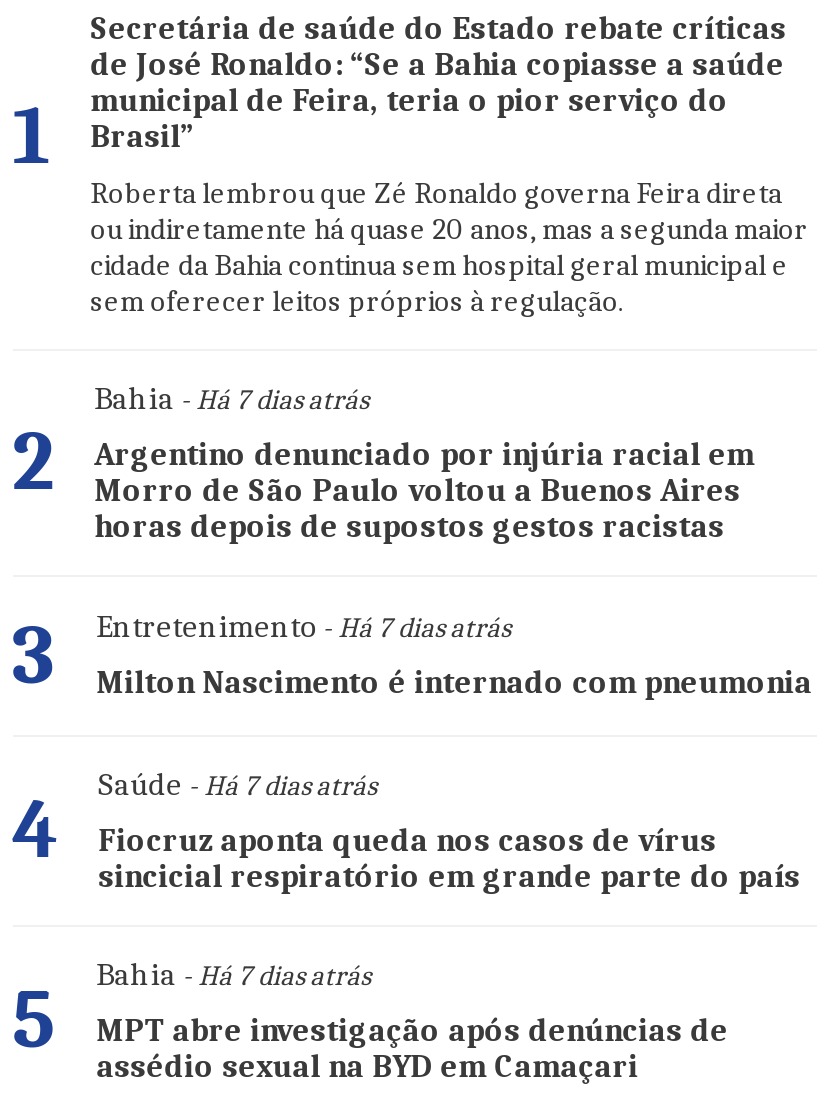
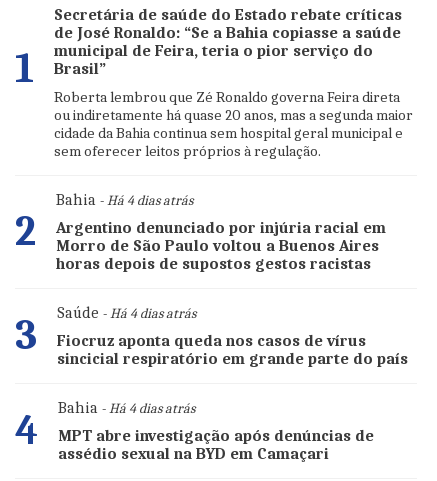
[94,381,368,417] Bahia - Há 7 dias atrás -> [56,191,193,209] Bahia - Há 4 dias atrás
[12,609,812,879] Entretenimento - Há 7 dias atrás | Milton Nascimento é internado com pneumonia | 4 | Saúde - Há 7 dias atrás -> [57,304,196,322] Saúde - Há 4 dias atrás
[96,957,370,993] Bahia - Há 7 dias atrás -> [58,399,195,417] Bahia - Há 4 dias atrás
[12,971,56,1069] 5 -> [15,406,38,455] 4

